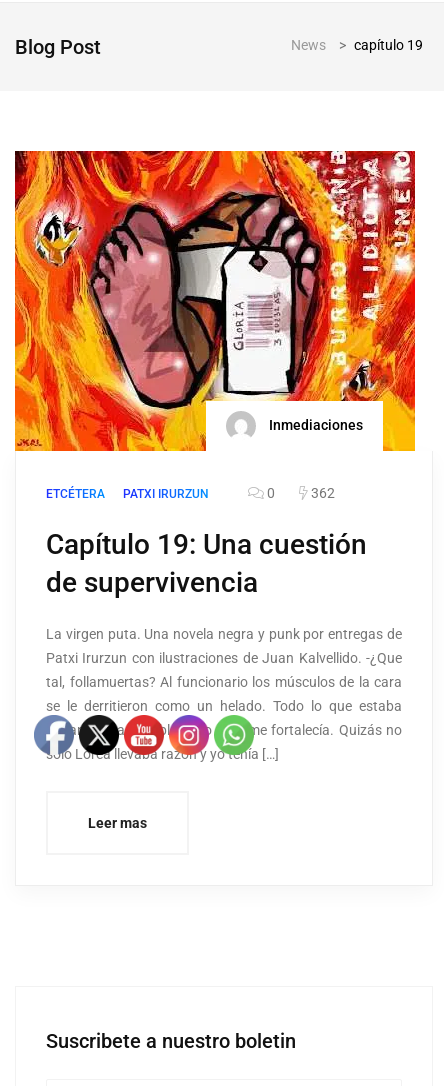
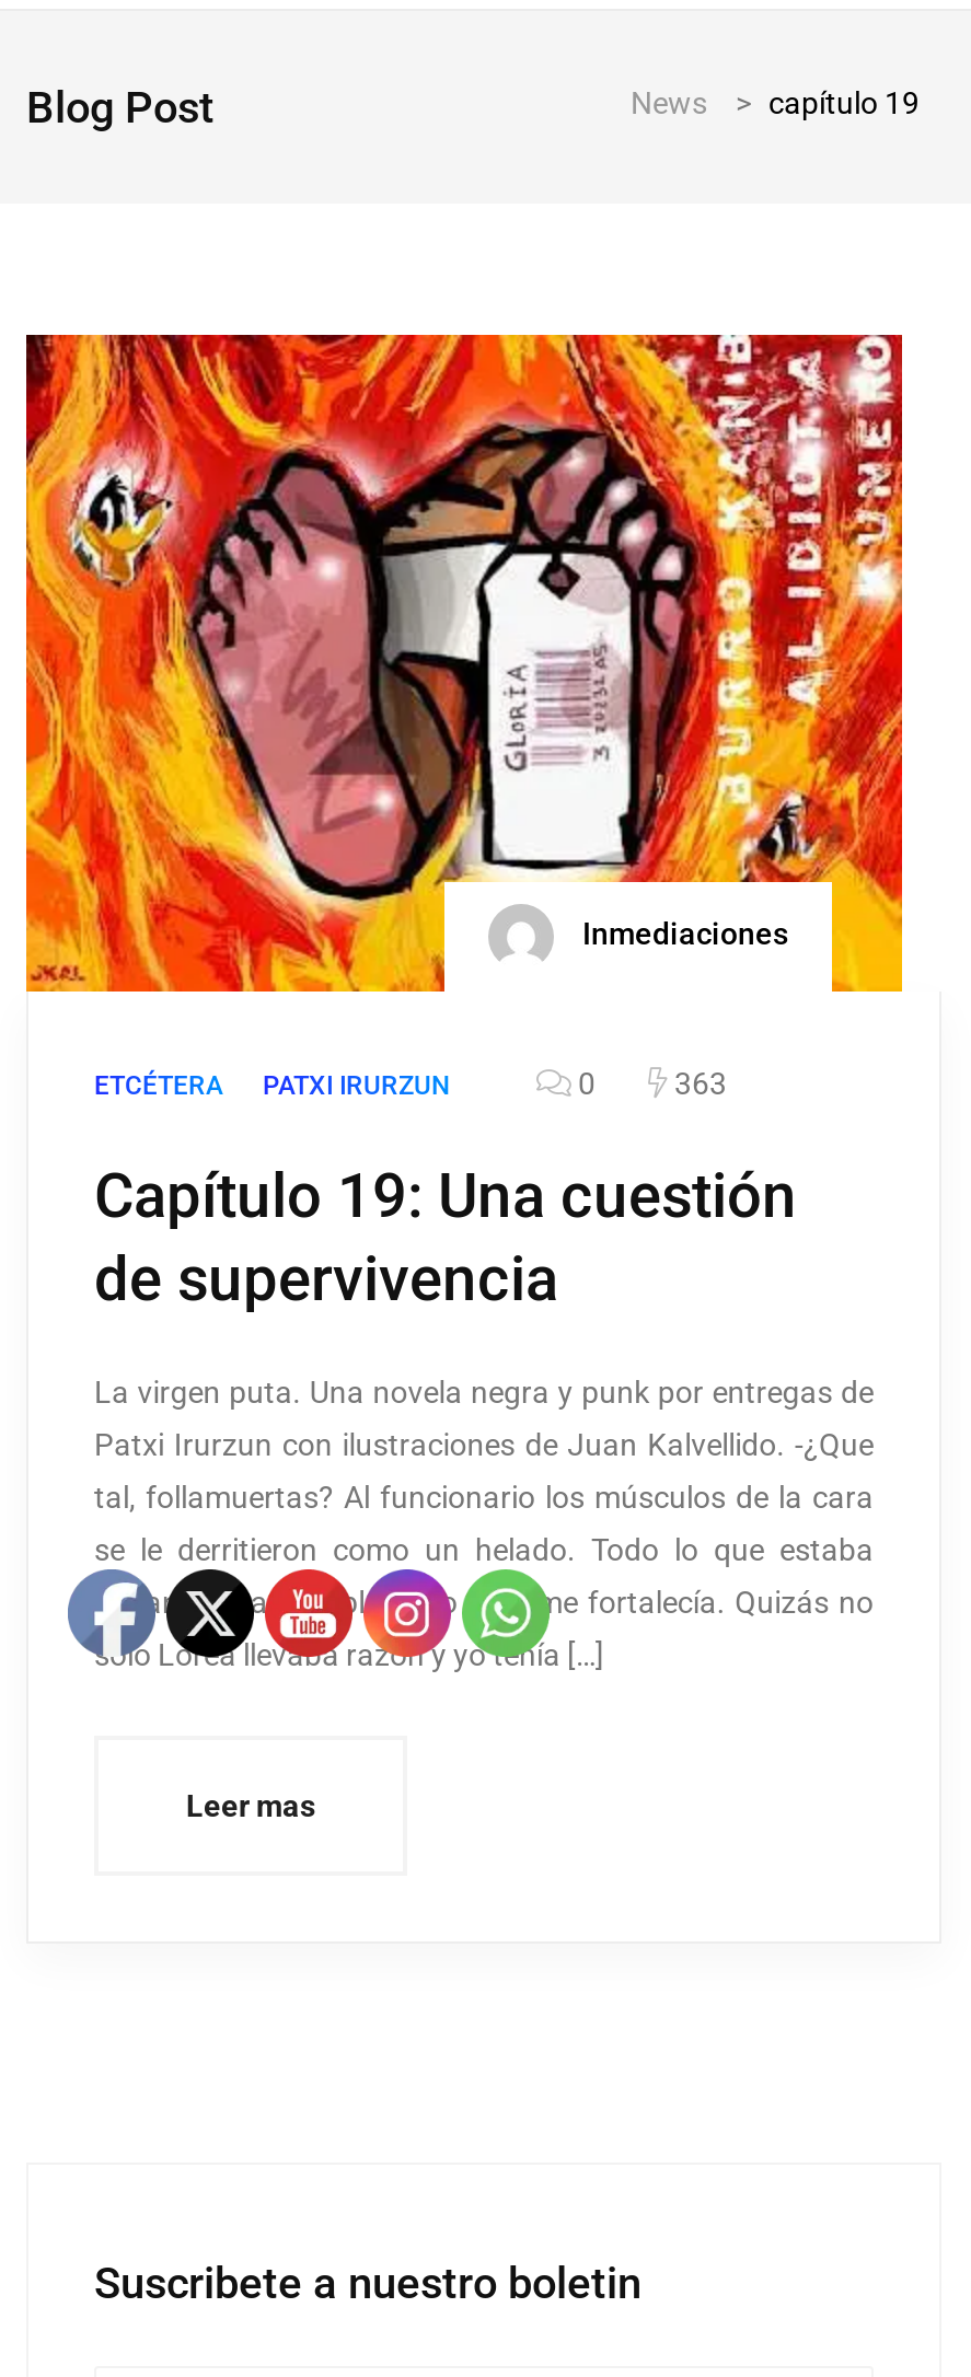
[308,485,335,501] 362 -> [668,1066,727,1101] 363

